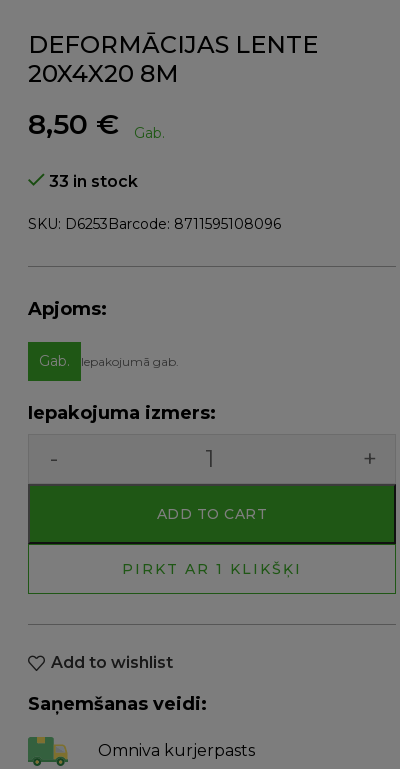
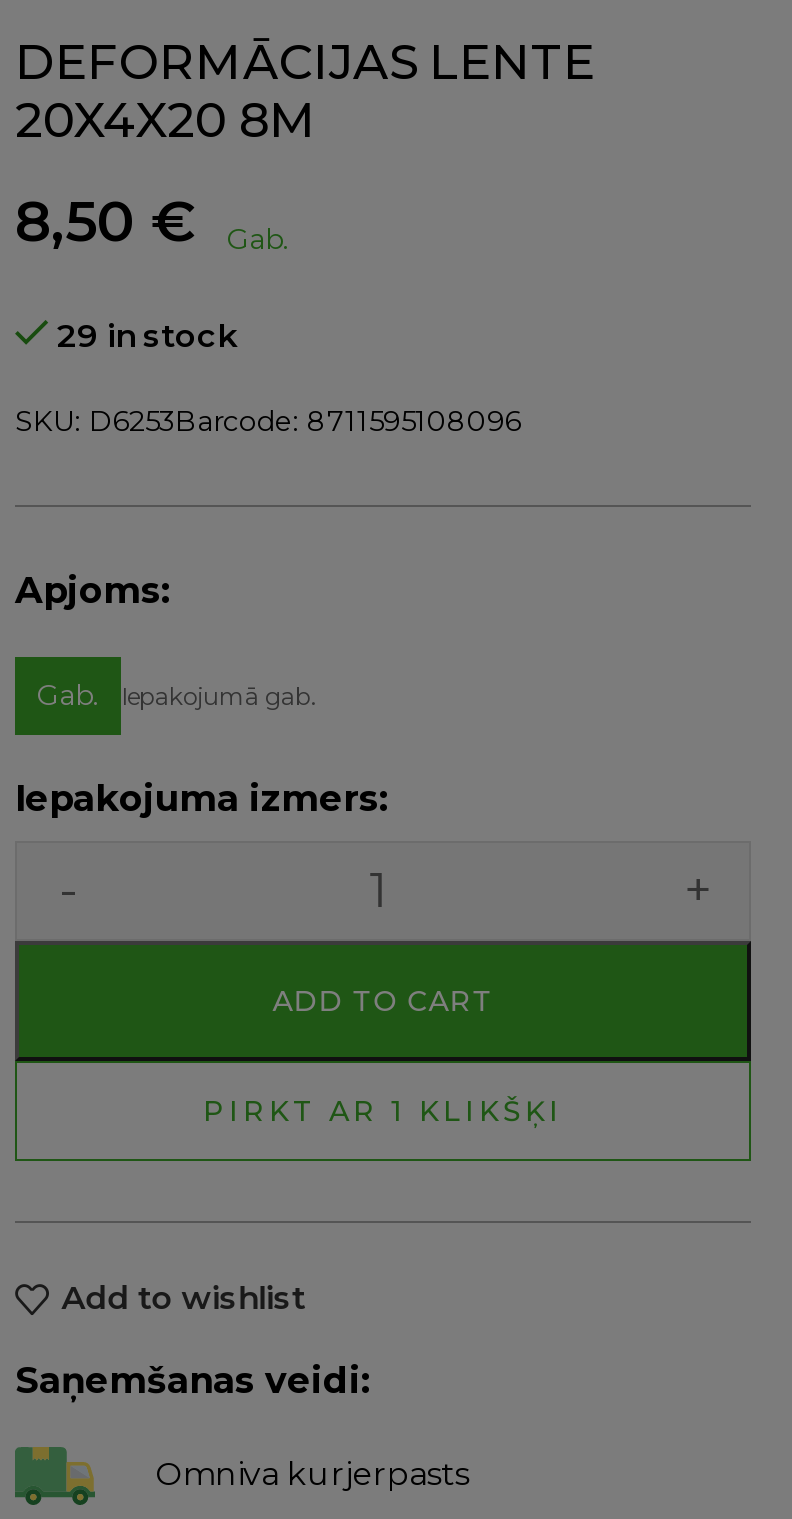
[49,172,138,191] 33 in stock -> [57,316,237,354] 29 in stock

